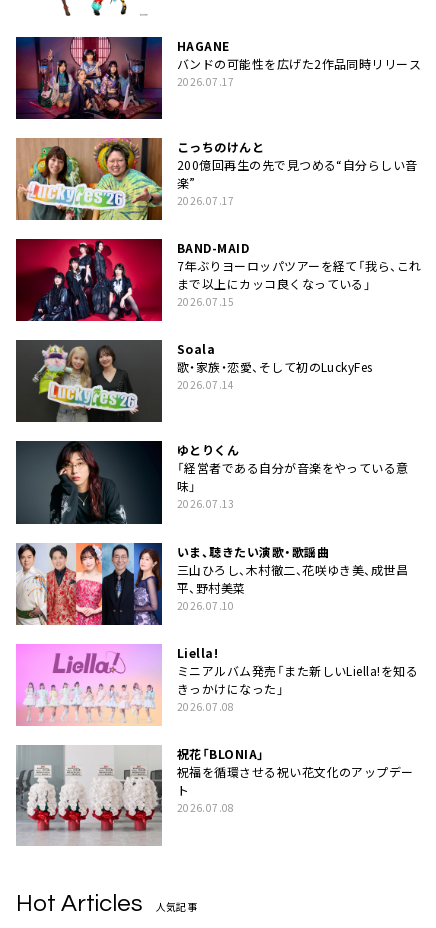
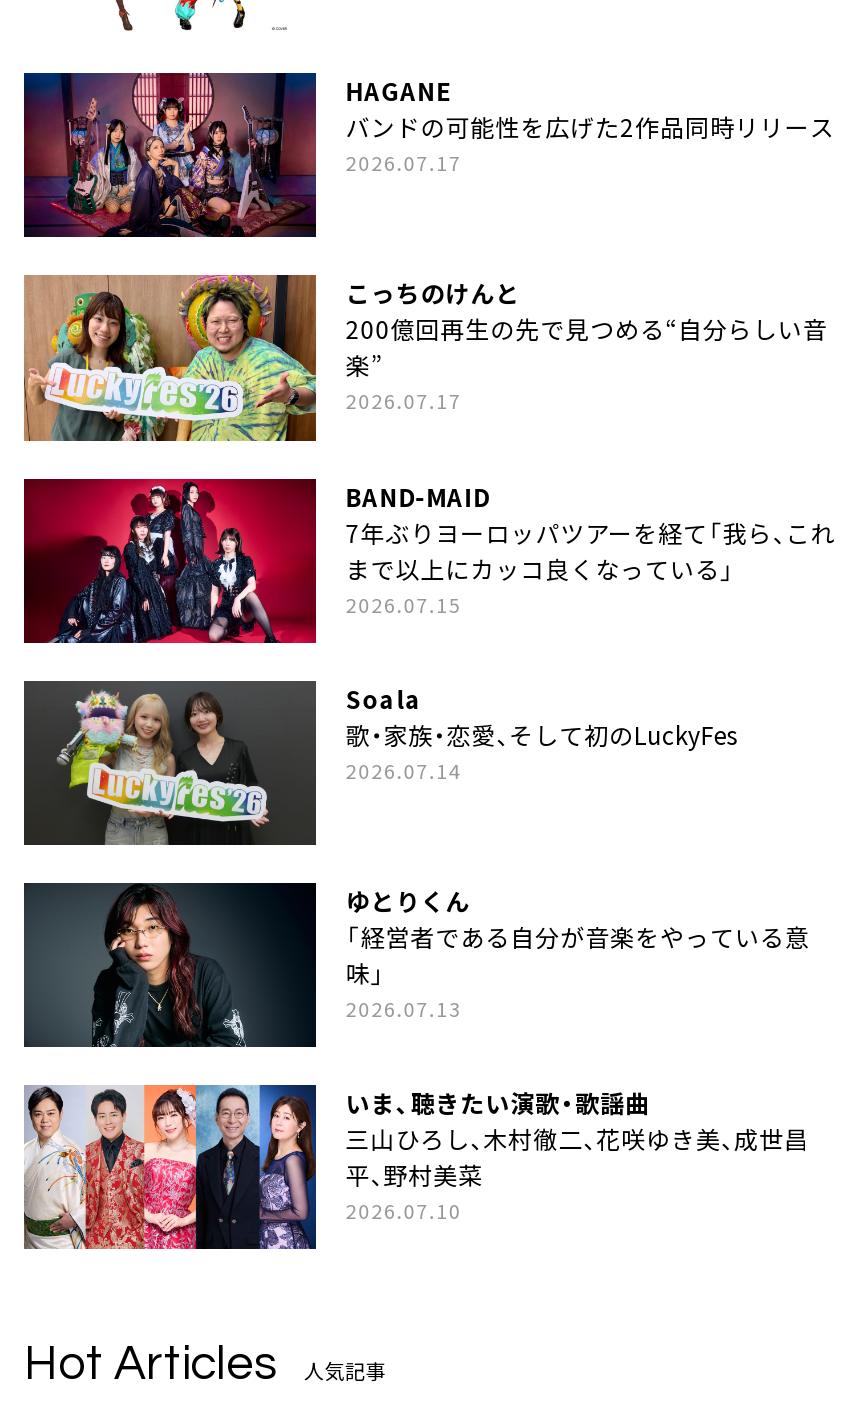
[15,643,418,815] [image] | Liella! | ミニアルバム発売「また新しいLiella!を知る | きっかけになった」 | 2026.07.08 | 祝花「BLONIA」 | 祝福を循環させる祝い花文化のアップデー | ト | 2026.07.08 -> none
[16,746,162,846] [image] -> none

